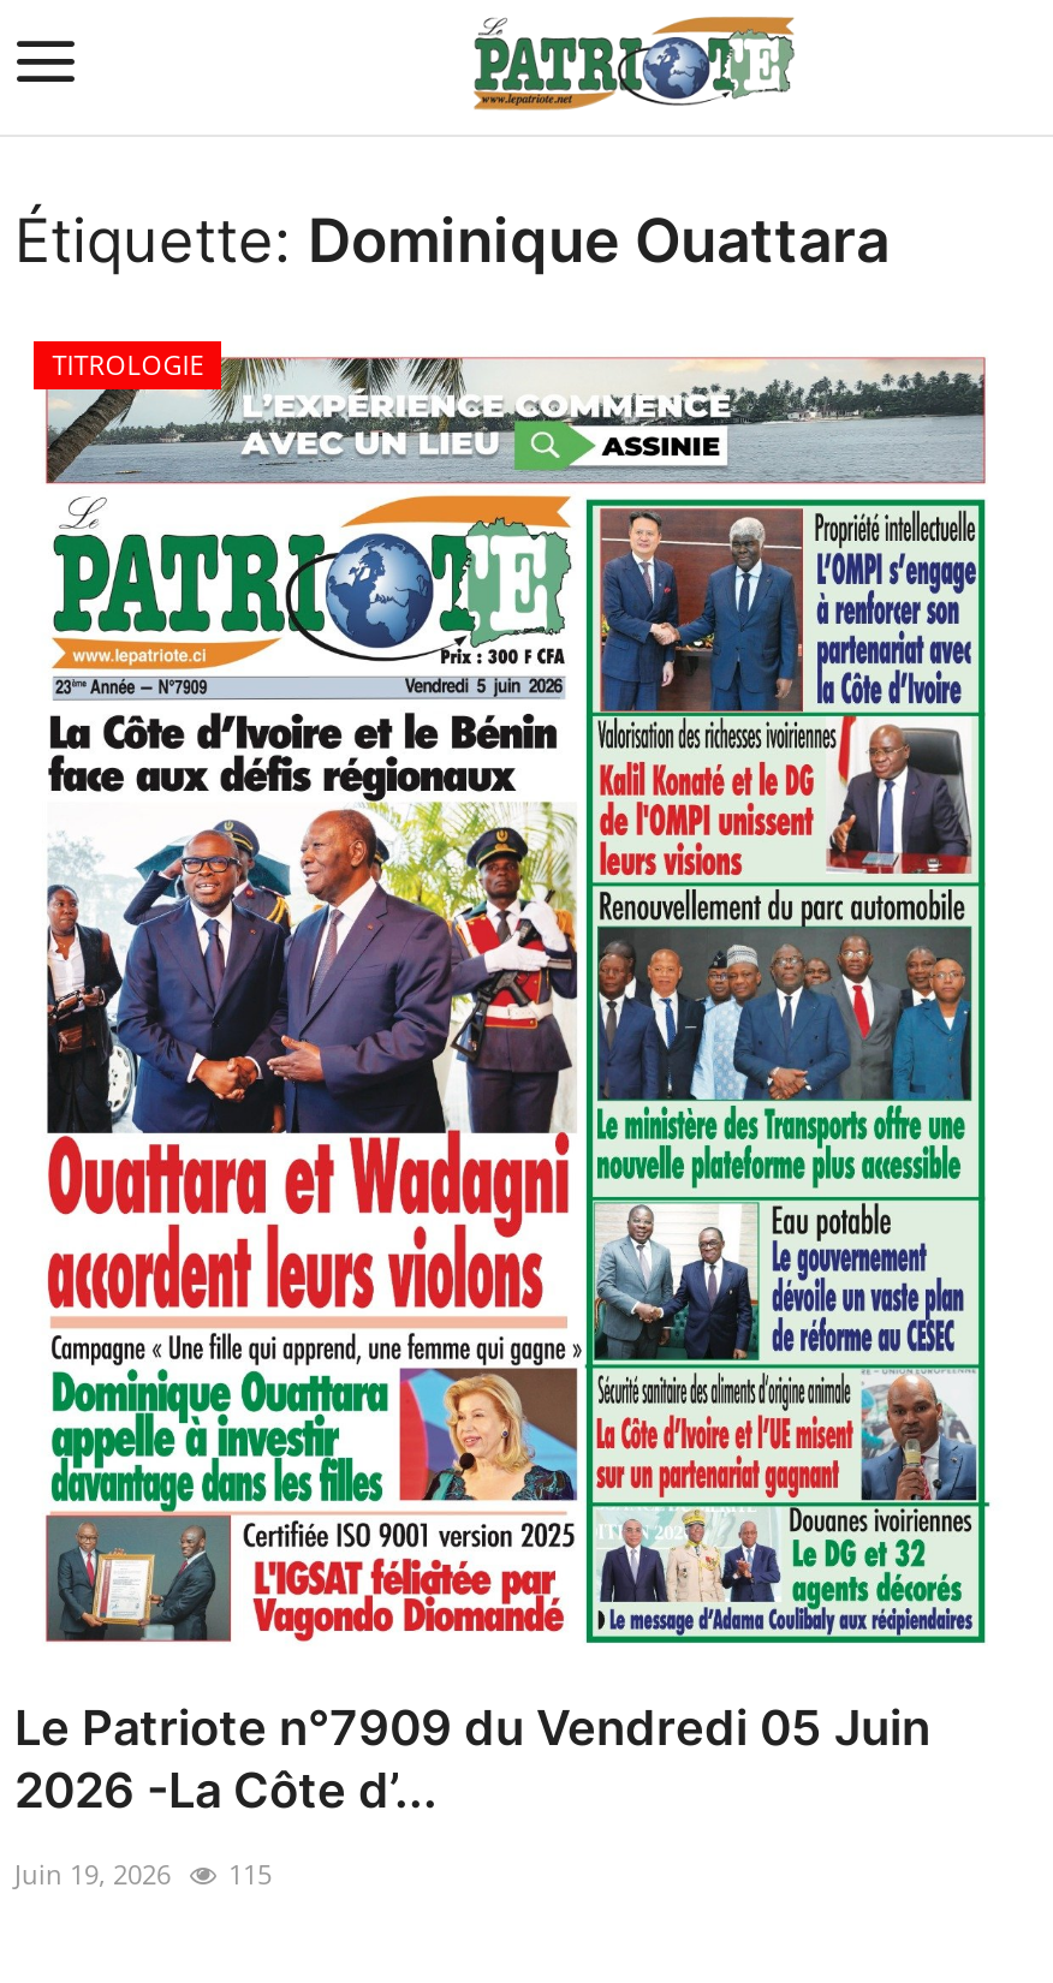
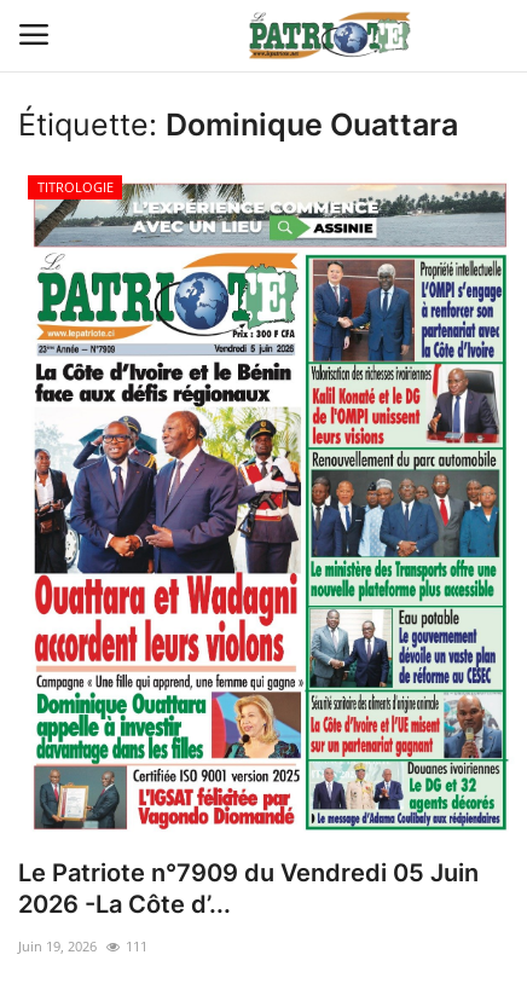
[14,1857,272,1893] Juin 19, 2026 115 -> [18,938,147,956] Juin 19, 2026 111

